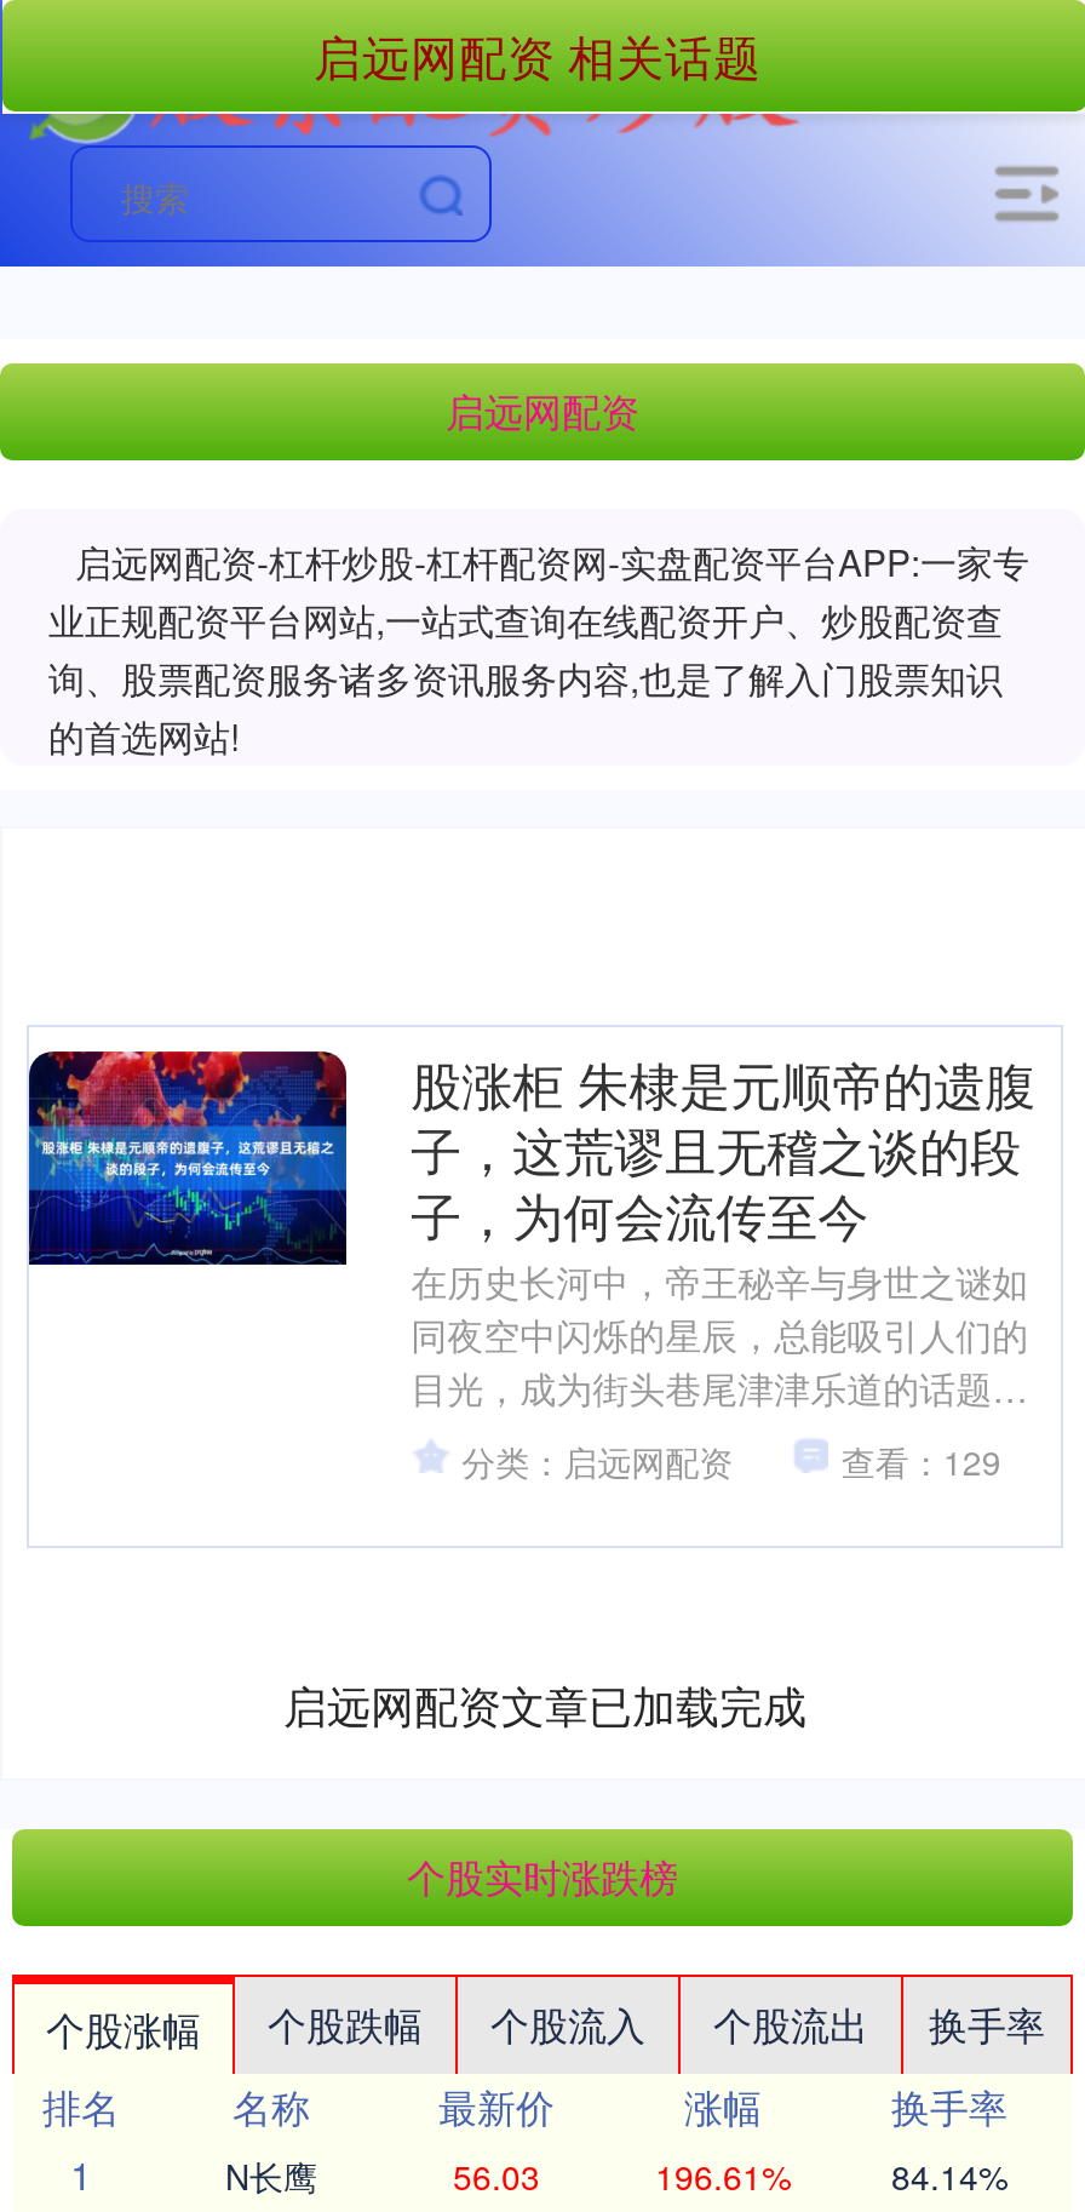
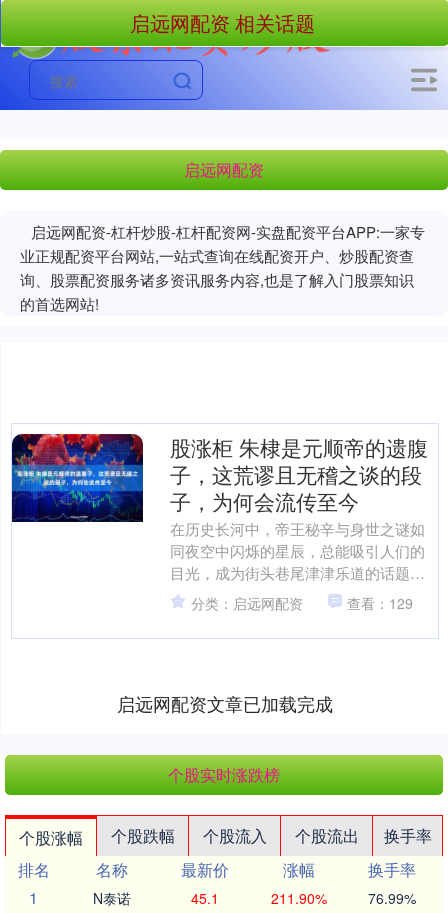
[225,2151,317,2200] N长鹰 -> [93,888,131,908] N泰诺
[453,2151,540,2200] 56.03 -> [191,888,219,908] 45.1
[655,2151,791,2200] 196.61% -> [270,888,326,908] 211.90%
[891,2151,1007,2200] 84.14% -> [368,888,416,908] 76.99%

